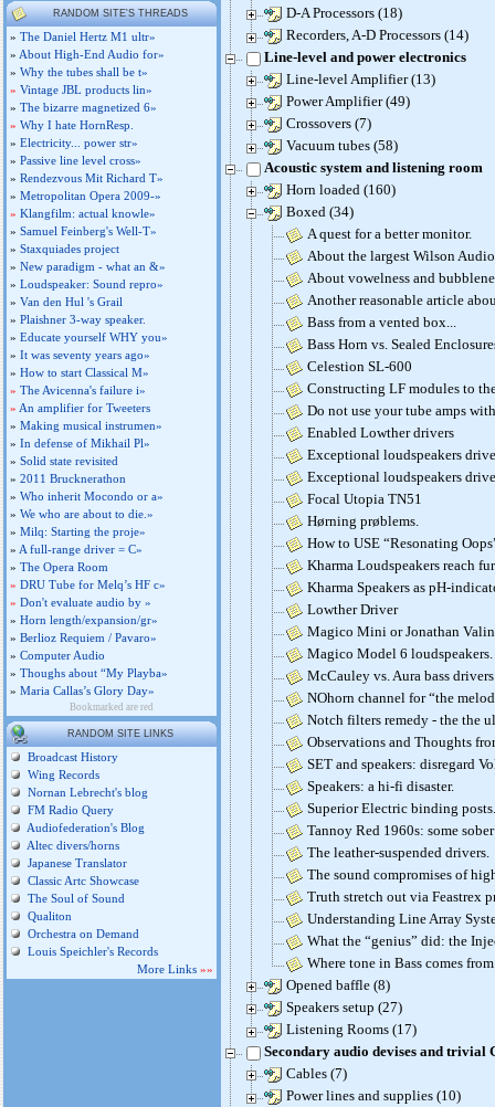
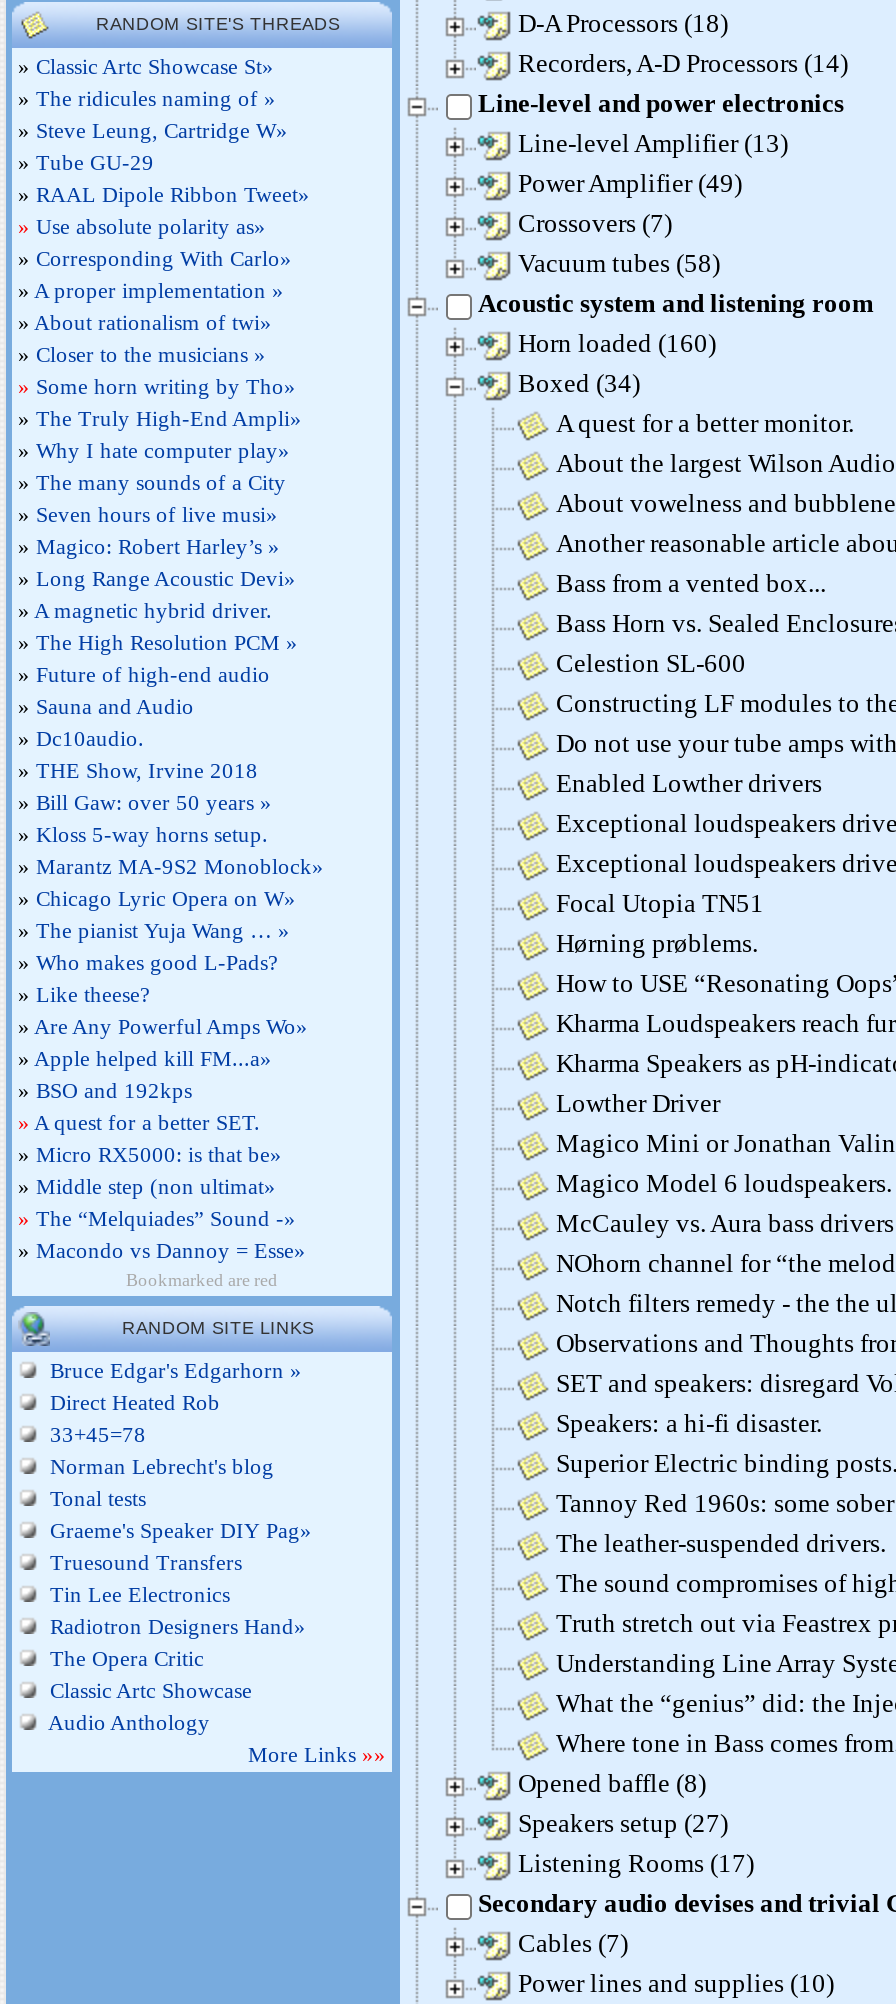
[10,30,168,697] » The Daniel Hertz M1 ultr» | » About High-End Audio for» | » Why the tubes shall be t» | » Vintage JBL products lin» | » The bizarre magnetized 6» | » Why I hate HornResp. | » Electricity... power str» | » Passive line level cross» | » Rendezvous Mit Richard T» | » Metropolitan Opera 2009-» | » Klangfilm: actual knowle» | » Samuel Feinberg's Well-T» | » Staxquiades project | » New paradigm - what an &» | » Loudspeaker: Sound repro» | » Van den Hul 's Grail | » Plaishner 3-way speaker. | » Educate yourself WHY you» | » It was seventy years ago» | » How to start Classical M» | » The Avicenna's failure i» | » An amplifier for Tweeters | » Making musical instrumen» | » In defense of Mikhail Pl» | » Solid state revisited | » 2011 Brucknerathon | » Who inherit Mocondo or a» | » We who are about to die.» | » Milq: Starting the proje» | » A full-range driver = C» | » The Opera Room | » DRU Tube for Melq’s HF c» | » Don't evaluate audio by » | » Horn length/expansion/gr» | » Berlioz Requiem / Pavaro» | » Computer Audio | » Thoughs about “My Playba» | » Maria Callas’s Glory Day» -> [18,54,324,1262] » Classic Artc Showcase St» | » The ridicules naming of » | » Steve Leung, Cartridge W» | » Tube GU-29 | » RAAL Dipole Ribbon Tweet» | » Use absolute polarity as» | » Corresponding With Carlo» | » A proper implementation » | » About rationalism of twi» | » Closer to the musicians » | » Some horn writing by Tho» | » The Truly High-End Ampli» | » Why I hate computer play» | » The many sounds of a City | » Seven hours of live musi» | » Magico: Robert Harley’s » | » Long Range Acoustic Devi» | » A magnetic hybrid driver. | » The High Resolution PCM » | » Future of high-end audio | » Sauna and Audio | » Dc10audio. | » THE Show, Irvine 2018 | » Bill Gaw: over 50 years » | » Kloss 5-way horns setup. | » Marantz MA-9S2 Monoblock» | » Chicago Lyric Opera on W» | » The pianist Yuja Wang … » | » Who makes good L-Pads? | » Like theese? | » Are Any Powerful Amps Wo» | » Apple helped kill FM...a» | » BSO and 192kps | » A quest for a better SET. | » Micro RX5000: is that be» | » Middle step (non ultimat» | » The “Melquiades” Sound -» | » Macondo vs Dannoy = Esse»
[24,750,148,869] Broadcast History | Wing Records | Nornan Lebrecht's blog | FM Radio Query | Audiofederation's Blog | Altec divers/horns | Japanese Translator -> [44,1358,312,1670] Bruce Edgar's Edgarhorn » | Direct Heated Rob | 33+45=78 | Norman Lebrecht's blog | Tonal tests | Graeme's Speaker DIY Pag» | Truesound Transfers | Tin Lee Electronics | Radiotron Designers Hand» | The Opera Critic
moved [24,874,139,887] -> [44,1678,252,1702]: Classic Artc Showcase
[24,892,158,958] The Soul of Sound | Qualiton | Orchestra on Demand | Louis Speichler's Records -> [44,1710,210,1734] Audio Anthology

